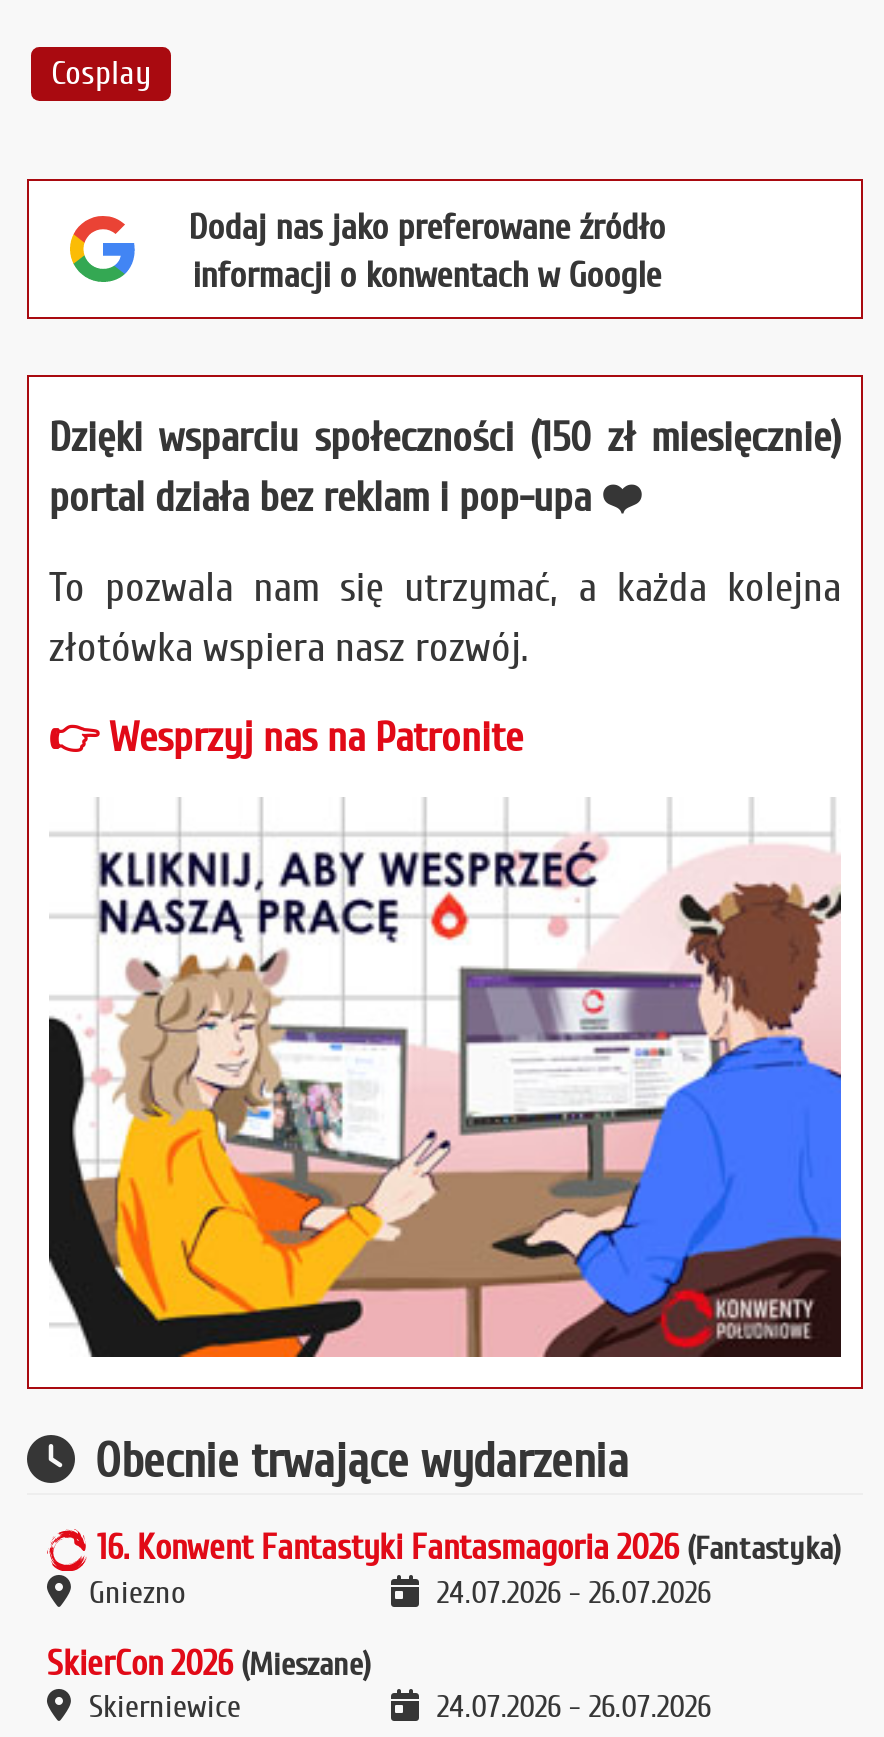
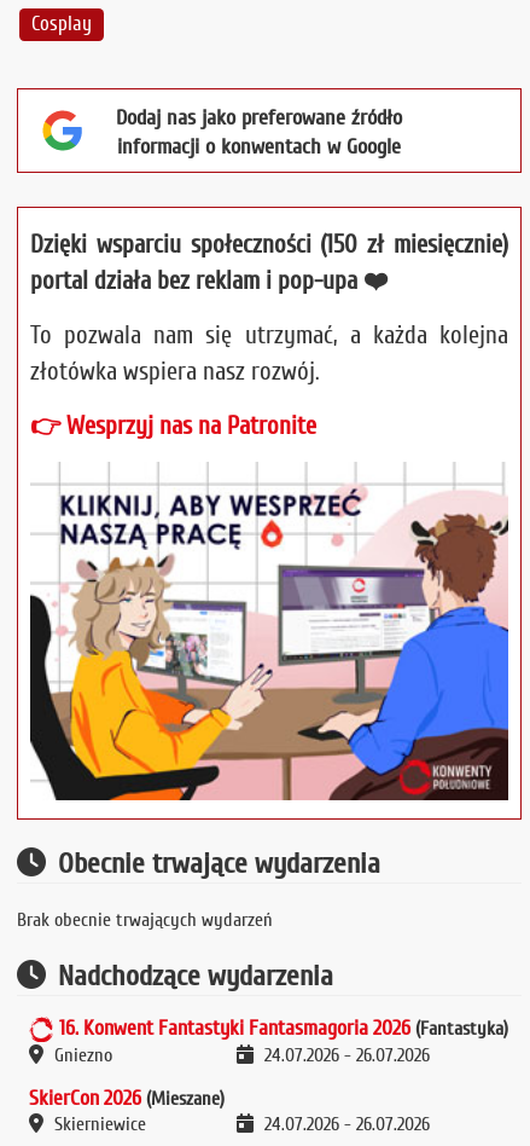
none -> [17,909,333,992] Brak obecnie trwających wydarzeń | Nadchodzące wydarzenia

